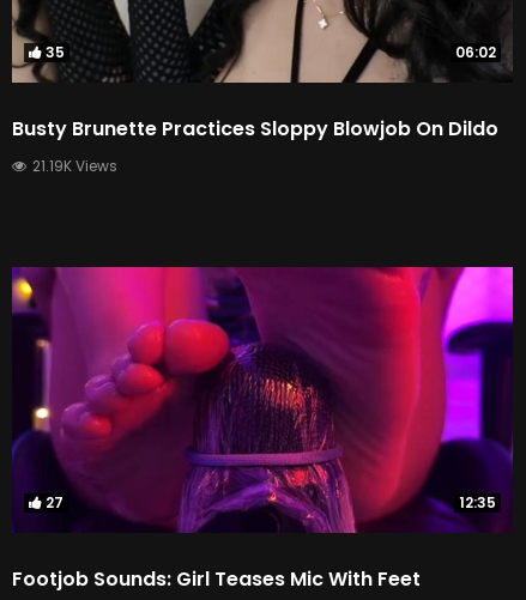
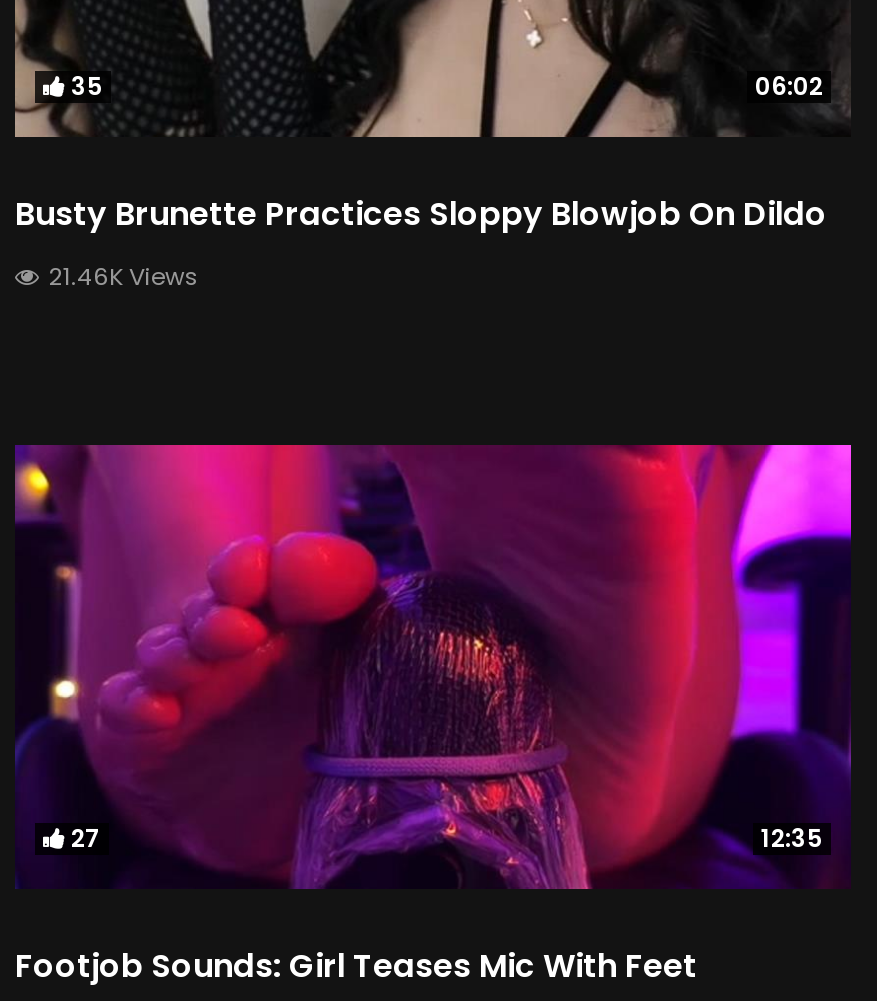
[32,156,117,176] 21.19K Views -> [49,260,199,294] 21.46K Views

